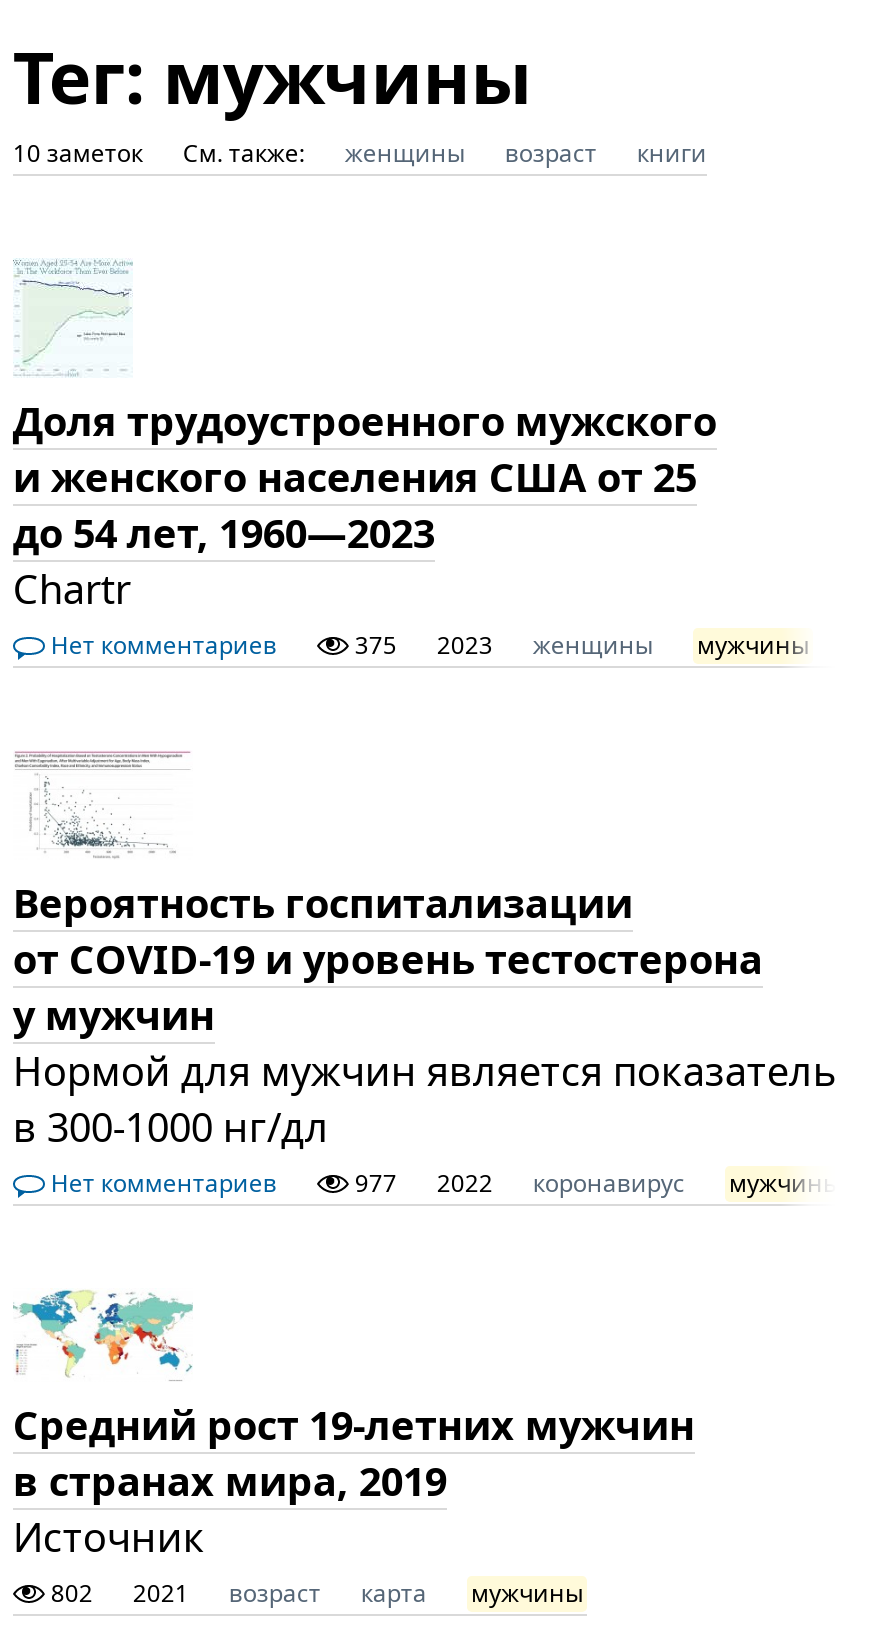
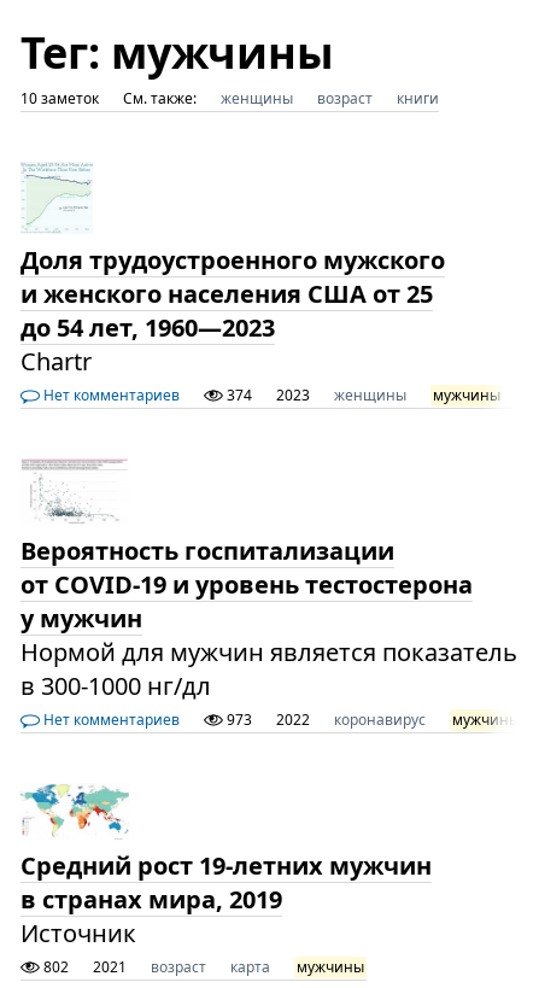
[349,628,397,662] 375 -> [223,385,252,405] 374
[349,1166,397,1200] 977 -> [223,709,252,730] 973

